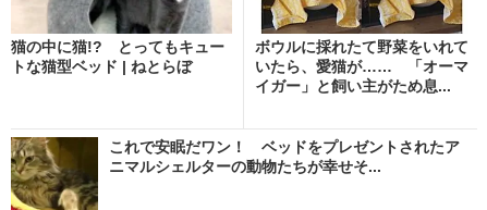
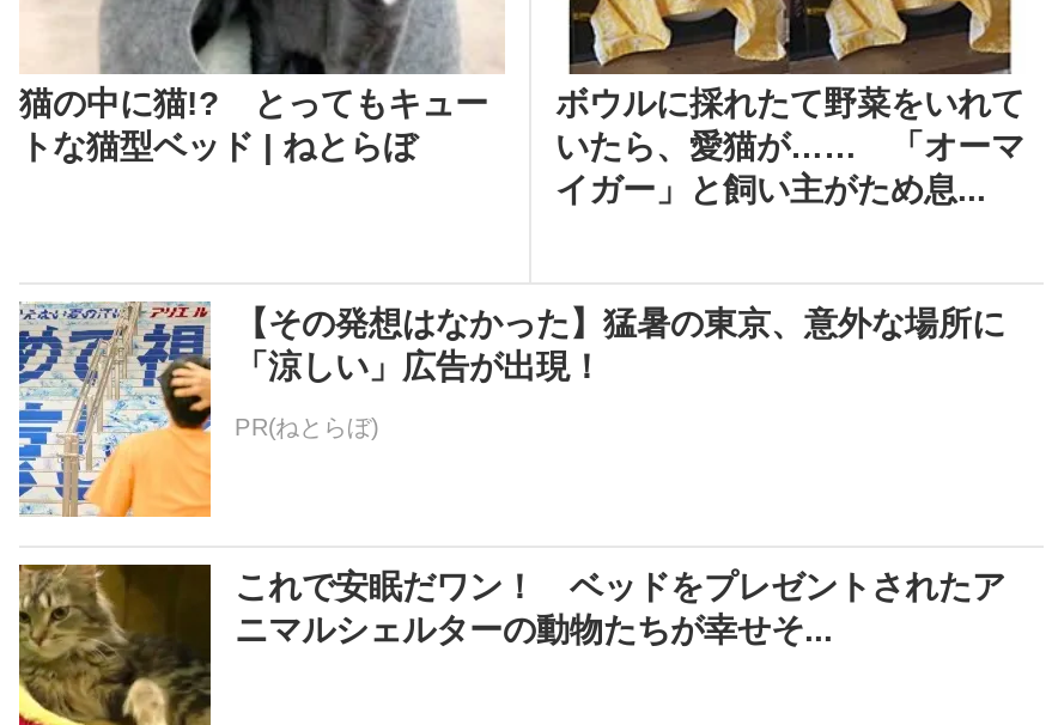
none -> [17,301,1005,519] [image] | 【その発想はなかった】猛暑の東京、意外な場所に | 「涼しい」広告が出現！ | PR(ねとらぼ)

